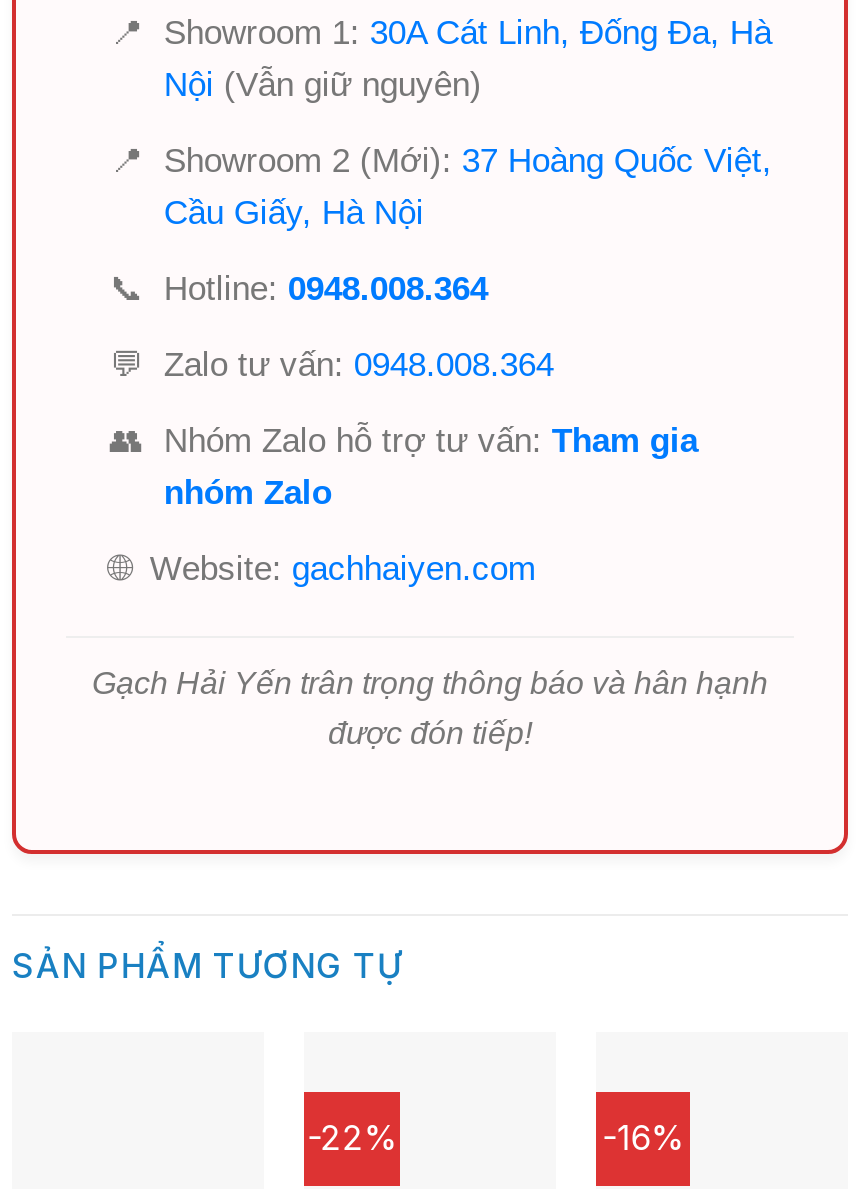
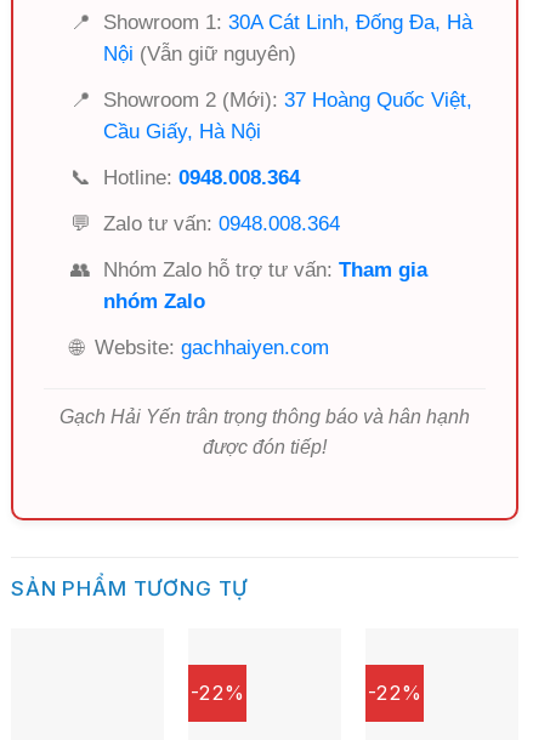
[603,1118,683,1158] -16% -> [368,681,421,705] -22%

